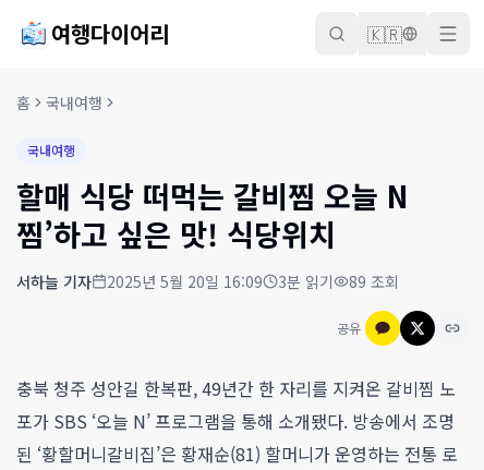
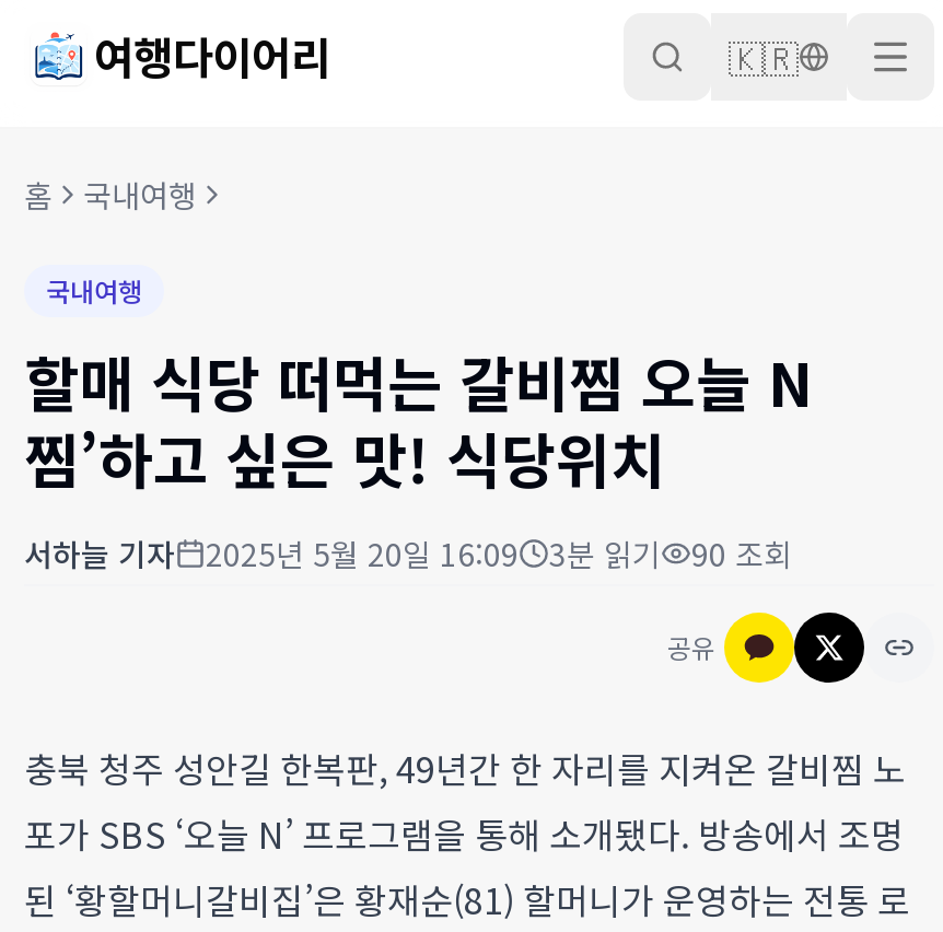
[349,270,399,292] 89 조회 -> [691,532,792,575] 90 조회

